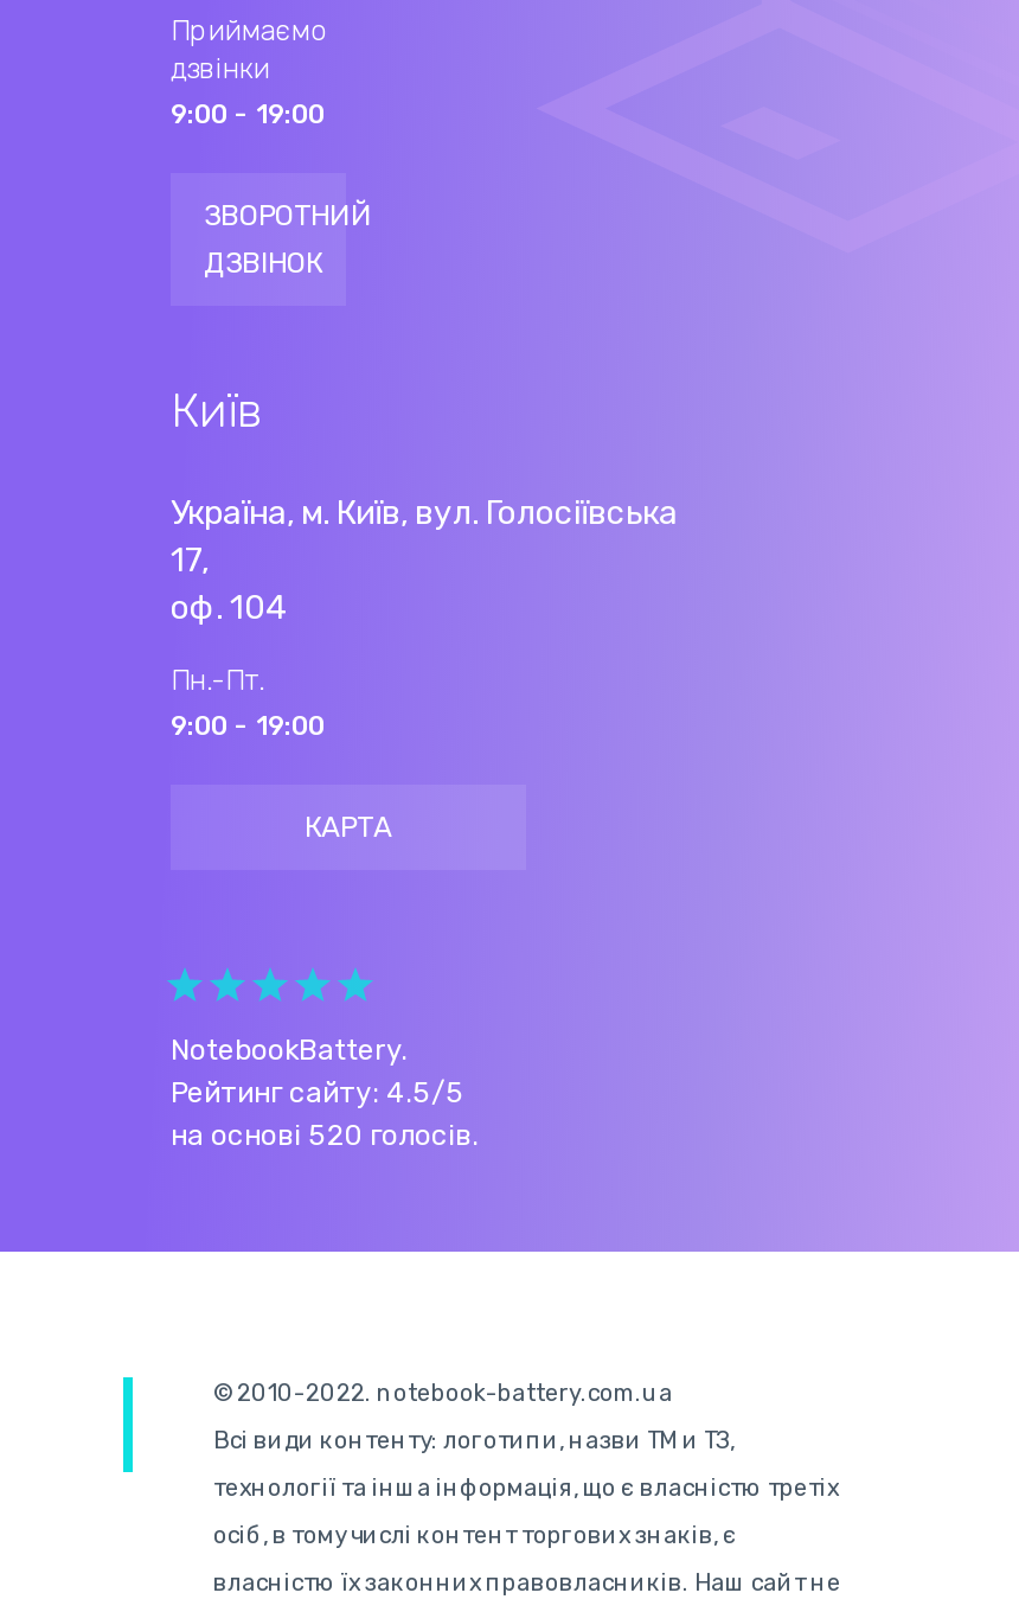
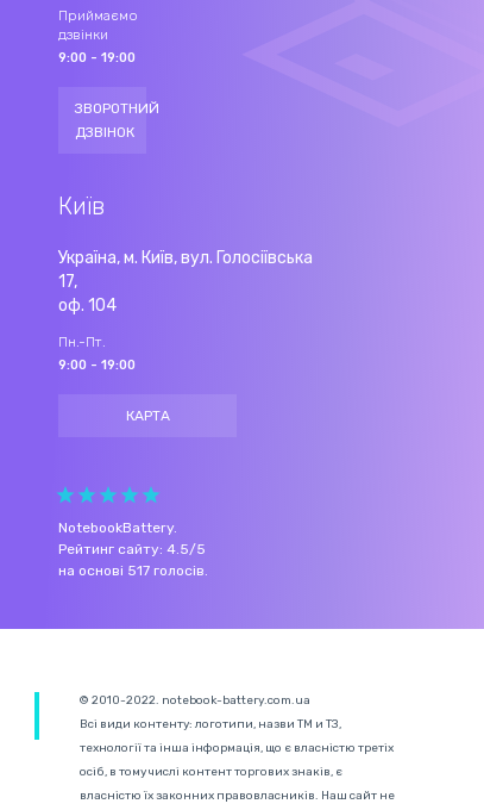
[171,1120,479,1153] на основі 520 голосів. -> [58,563,208,579] на основі 517 голосів.

